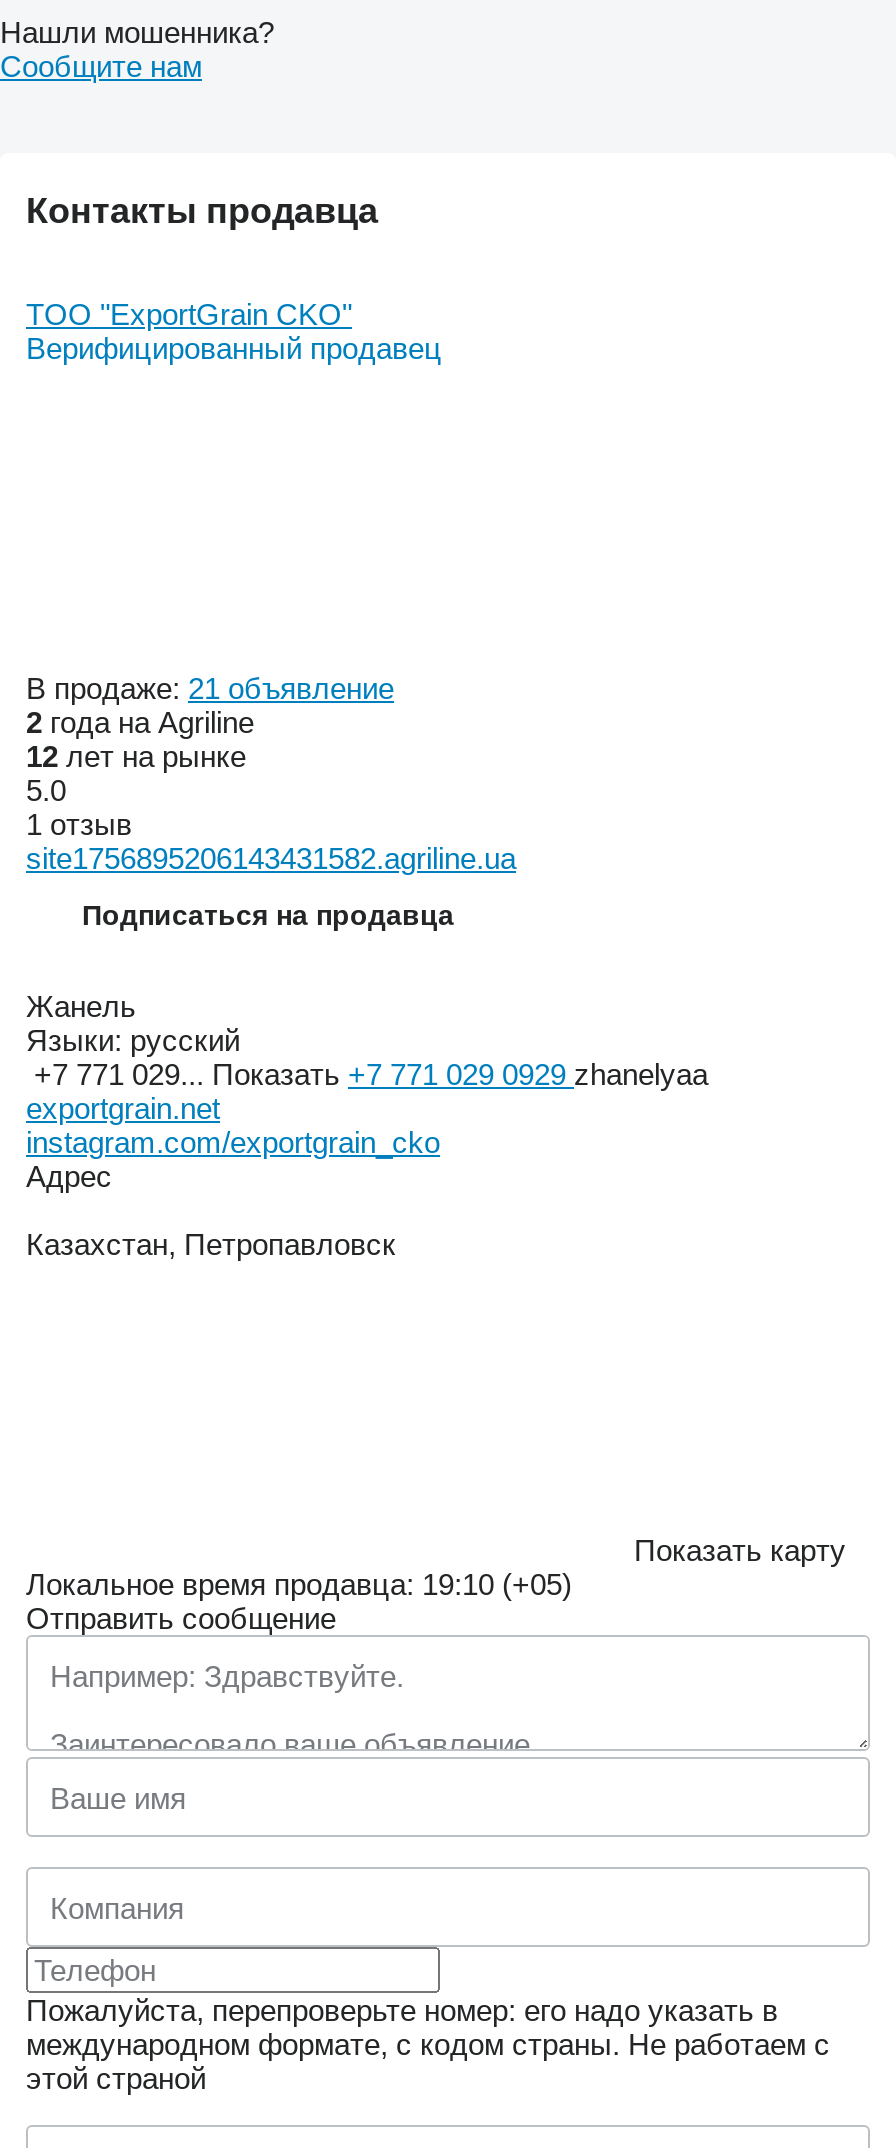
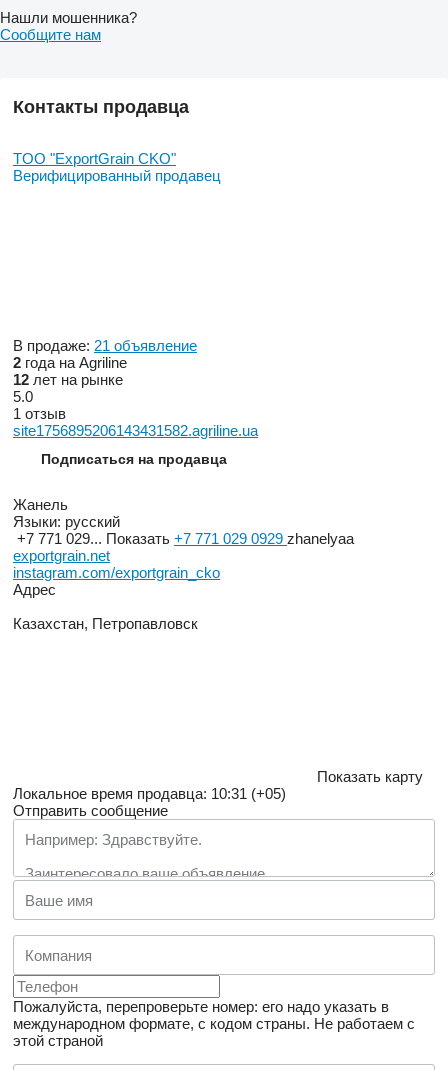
[26,1568,572,1602] Локальное время продавца: 19:10 (+05) -> [13,785,286,802] Локальное время продавца: 10:31 (+05)

